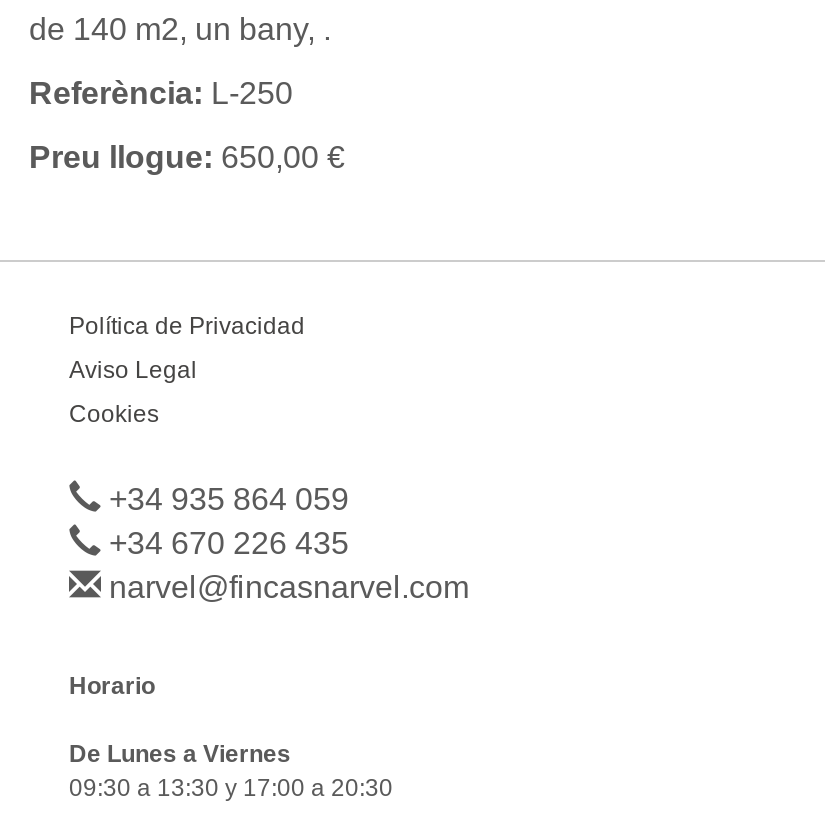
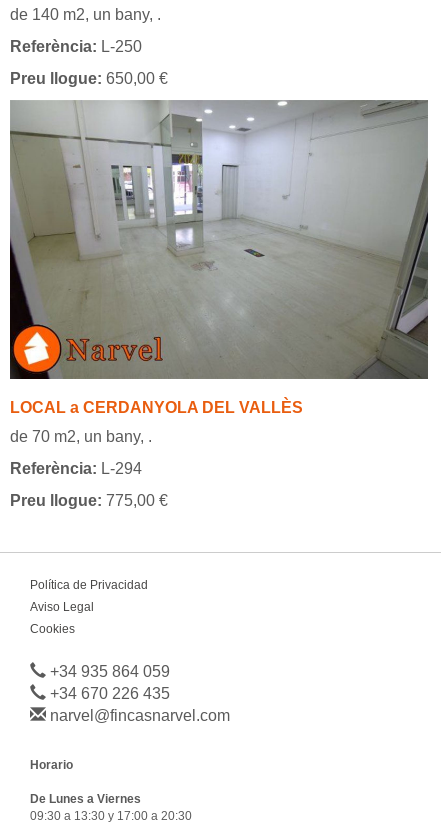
none -> [9,99,429,509] [image] | LOCAL a CERDANYOLA DEL VALLÈS | de 70 m2, un bany, . | Referència: L-294 | Preu llogue: 775,00 €

